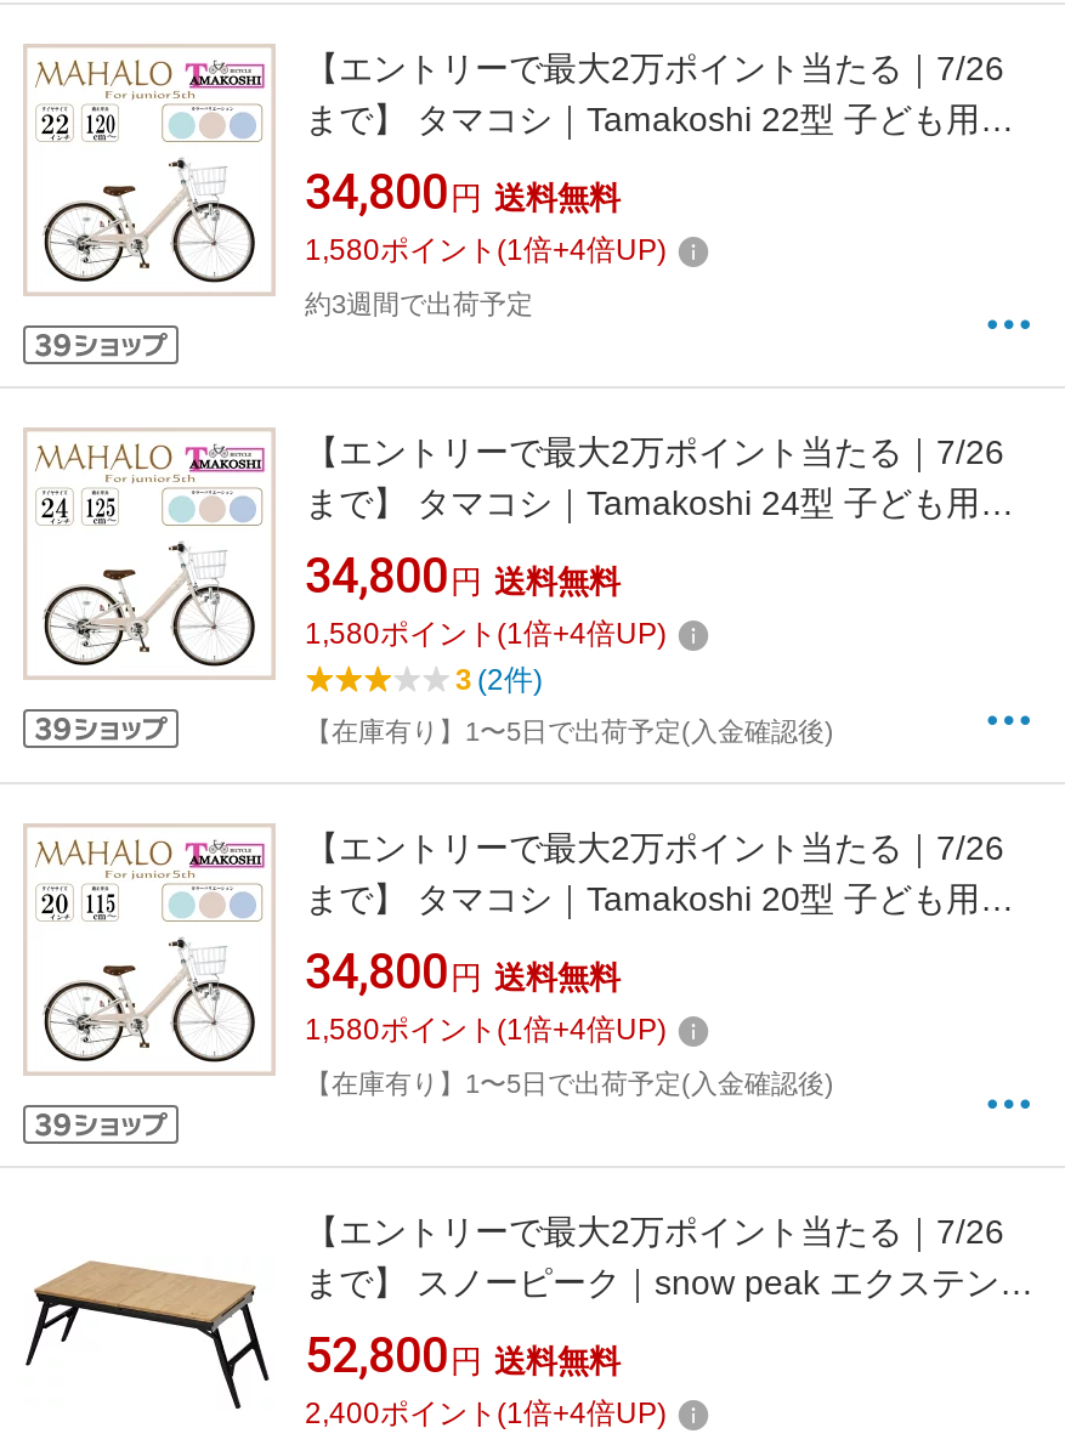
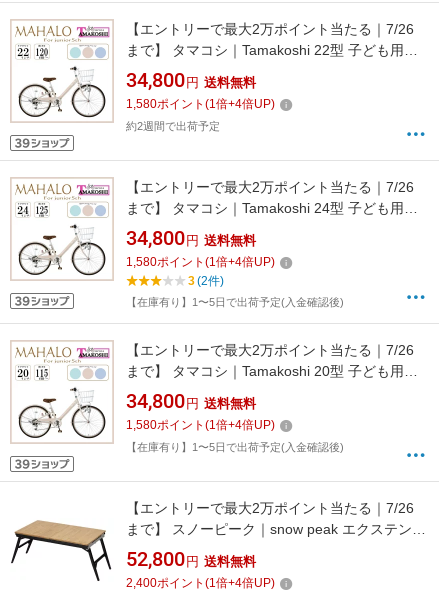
[305,289,533,318] 約3週間で出荷予定 -> [126,120,220,132] 約2週間で出荷予定

